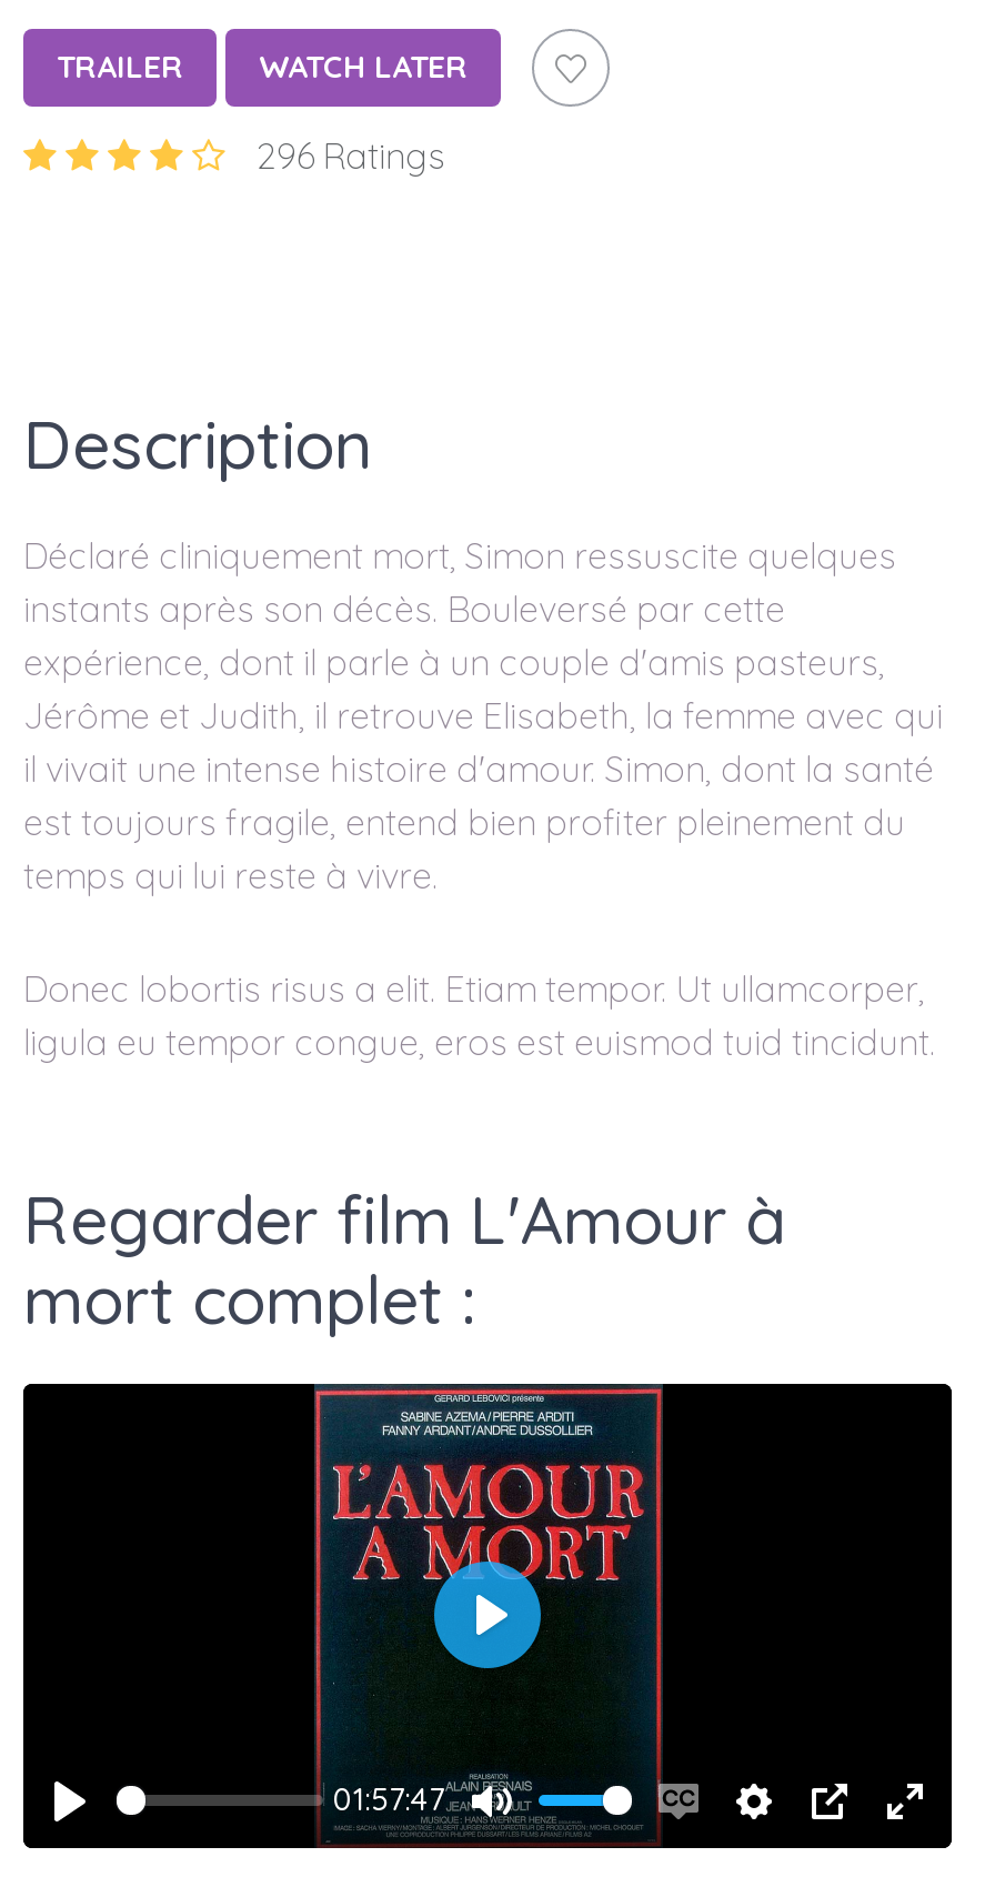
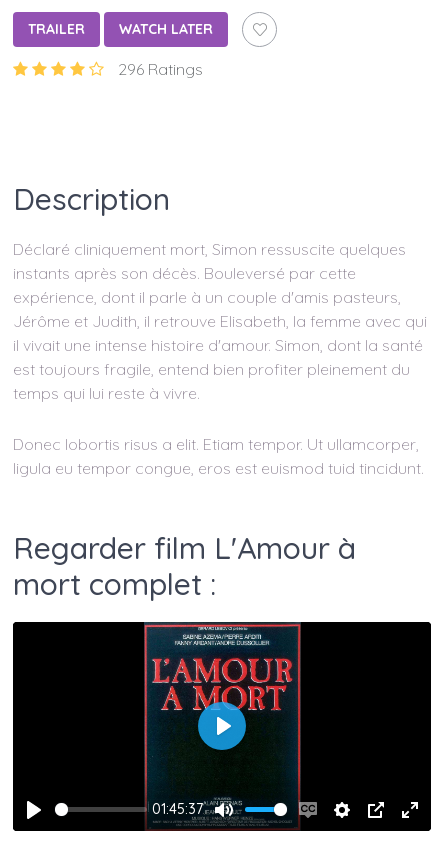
[333,1780,444,1820] 01:57:47 -> [152,800,203,818] 01:45:37

